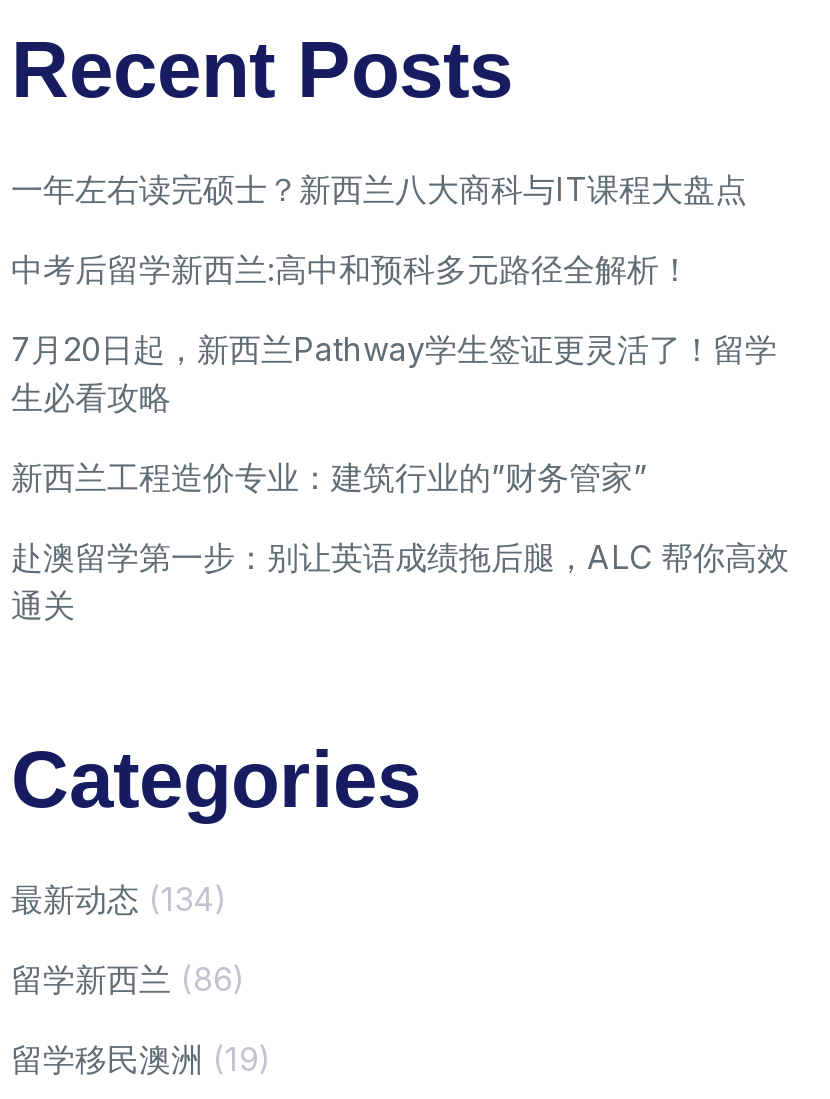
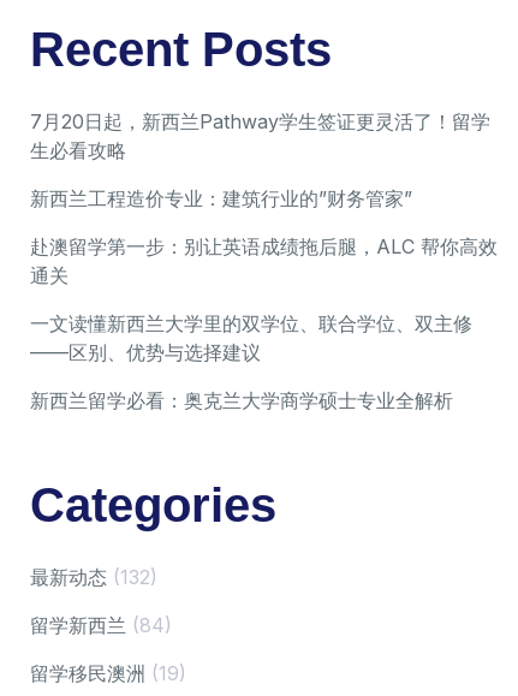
[11,169,747,289] 一年左右读完硕士？新西兰八大商科与IT课程大盘点 | 中考后留学新西兰:高中和预科多元路径全解析！ -> none
moved [11,329,789,625] -> [30,109,498,287]: 7月20日起，新西兰Pathway学生签证更灵活了！留学 | 生必看攻略 | 新西兰工程造价专业：建筑行业的”财务管家” | 赴澳留学第一步：别让英语成绩拖后腿，ALC 帮你高效 | 通关
none -> [30,311,472,412] 一文读懂新西兰大学里的双学位、联合学位、双主修 | ——区别、优势与选择建议 | 新西兰留学必看：奥克兰大学商学硕士专业全解析
[11,879,227,919] 最新动态(134) -> [30,565,157,589] 最新动态(132)
[11,959,245,999] 留学新西兰(86) -> [30,613,172,637] 留学新西兰(84)

